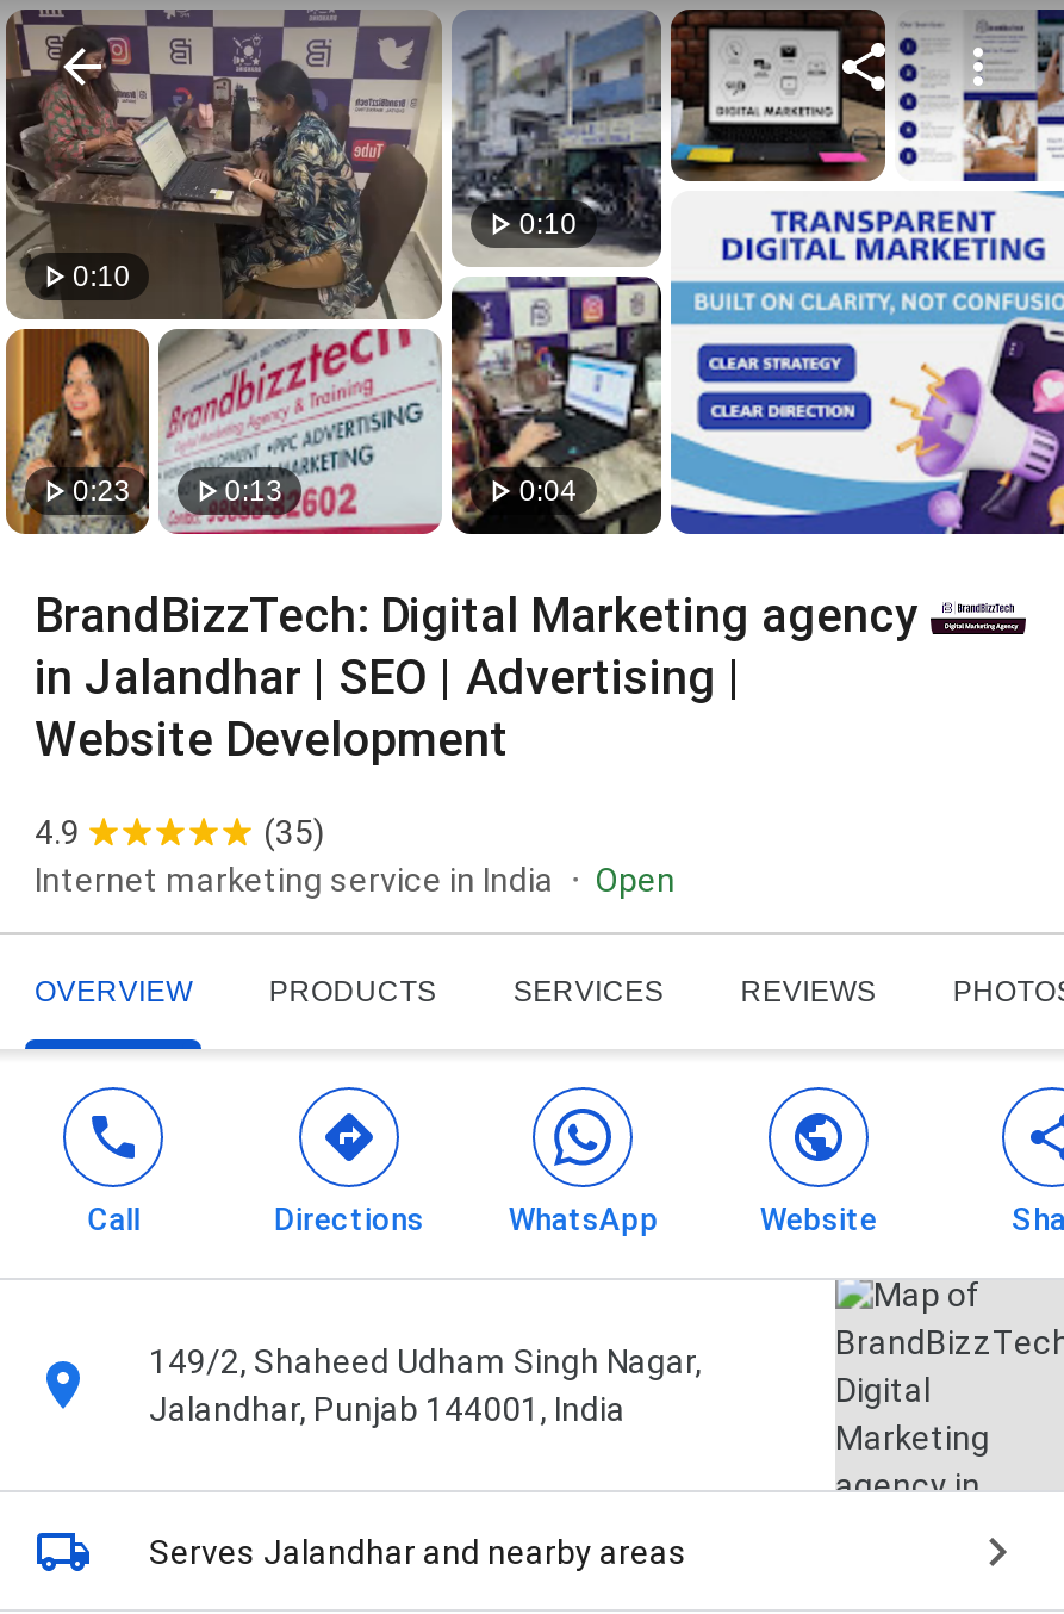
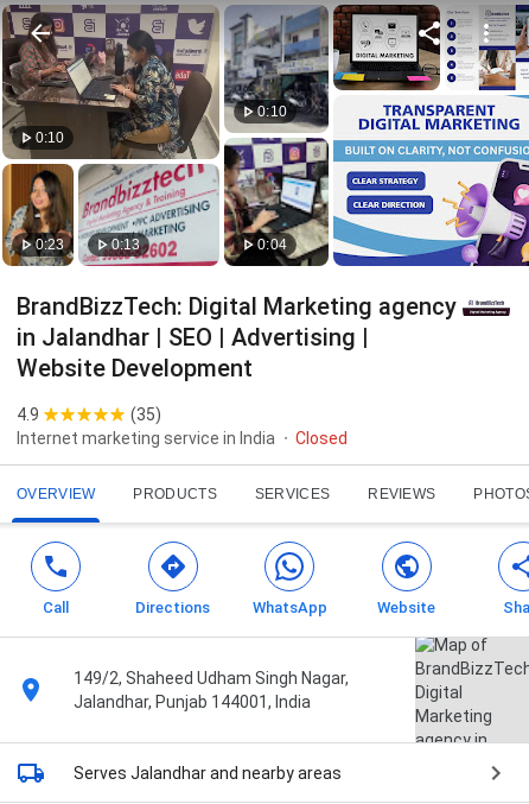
[595,861,676,899] Open -> [295,429,348,448] Closed

